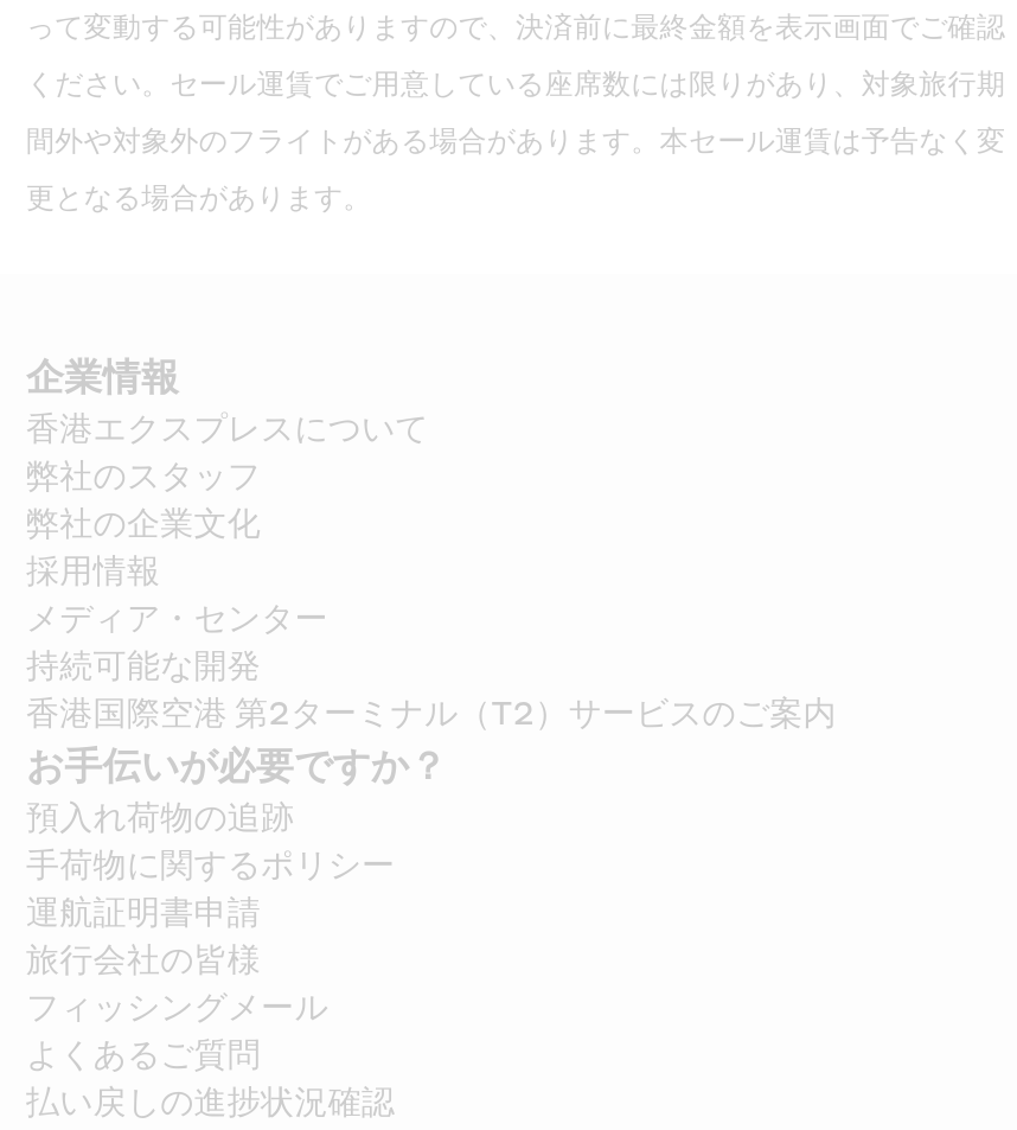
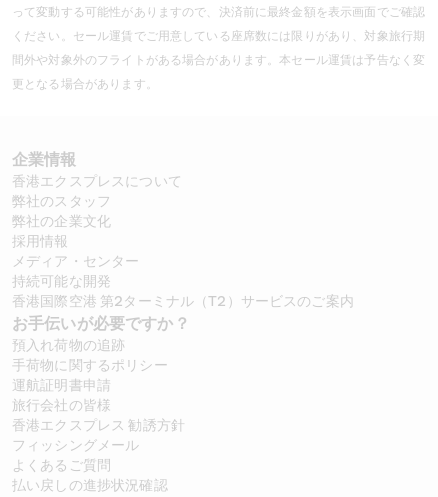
none -> [12,417,185,434] 香港エクスプレス 勧誘方針

